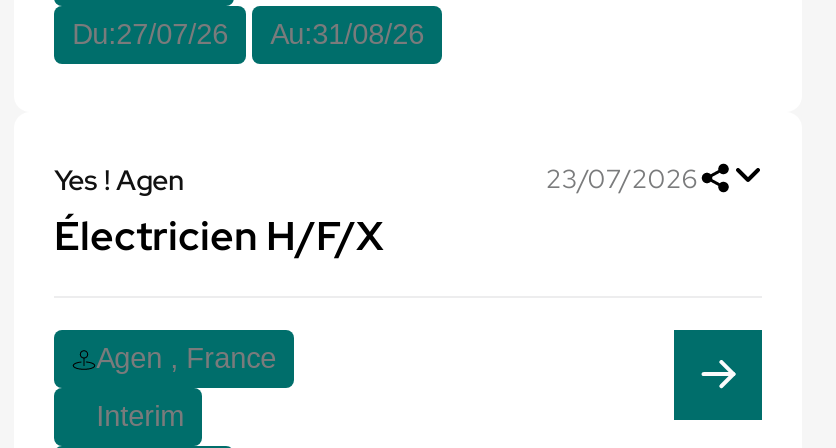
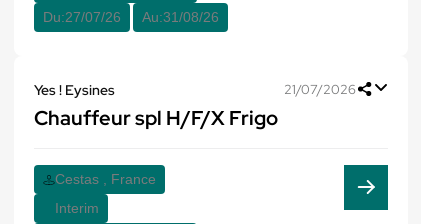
[54,162,698,262] Yes ! Agen | 23/07/2026 | Électricien H/F/X -> [34,81,356,131] Yes ! Eysines | 21/07/2026 | Chauffeur spl H/F/X Frigo
[96,342,276,374] Agen , France -> [55,171,156,187] Cestas , France

